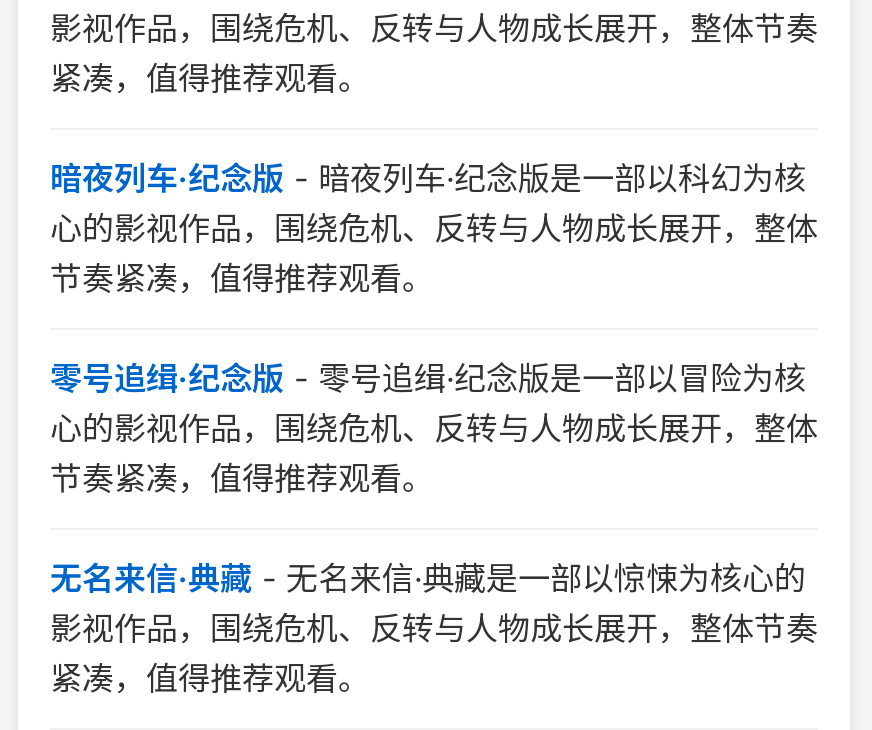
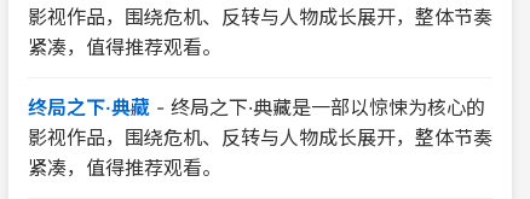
[50,158,818,598] 暗夜列车·纪念版-暗夜列车·纪念版是一部以科幻为核 | 心的影视作品，围绕危机、反转与人物成长展开，整体 | 节奏紧凑，值得推荐观看。 | 零号追缉·纪念版-零号追缉·纪念版是一部以冒险为核 | 心的影视作品，围绕危机、反转与人物成长展开，整体 | 节奏紧凑，值得推荐观看。 | 无名来信·典藏-无名来信·典藏是一部以惊悚为核心的 -> [28,95,485,119] 终局之下·典藏-终局之下·典藏是一部以惊悚为核心的

